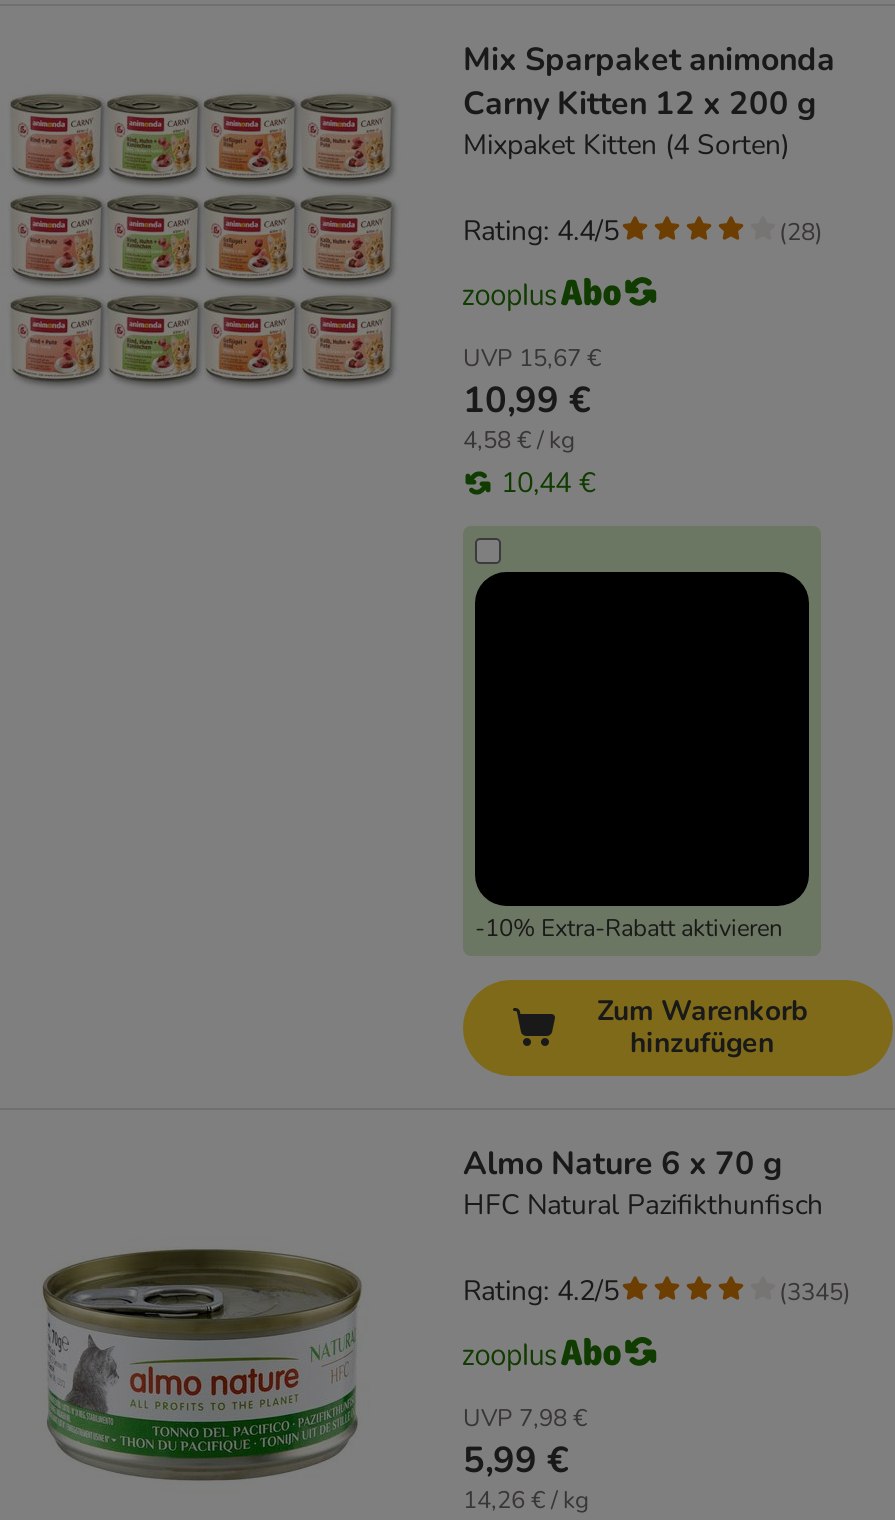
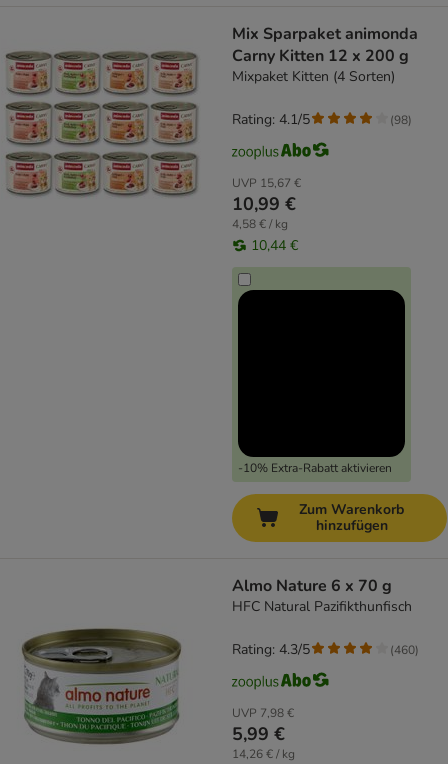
[463,212,619,250] Rating: 4.4/5 -> [232,110,310,129] Rating: 4.1/5
[779,215,823,247] (28) -> [390,112,412,128] (98)
[463,1272,619,1310] Rating: 4.2/5 -> [232,640,310,659] Rating: 4.3/5
[779,1275,851,1307] (3345) -> [390,642,419,658] (460)

